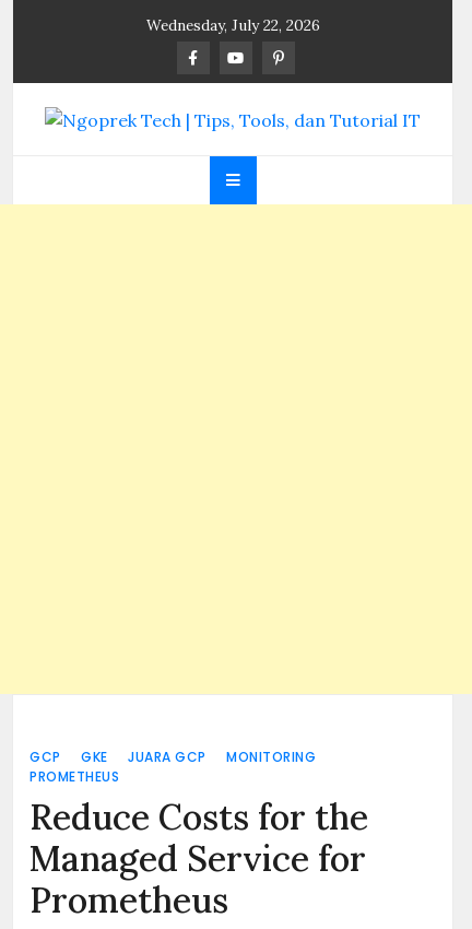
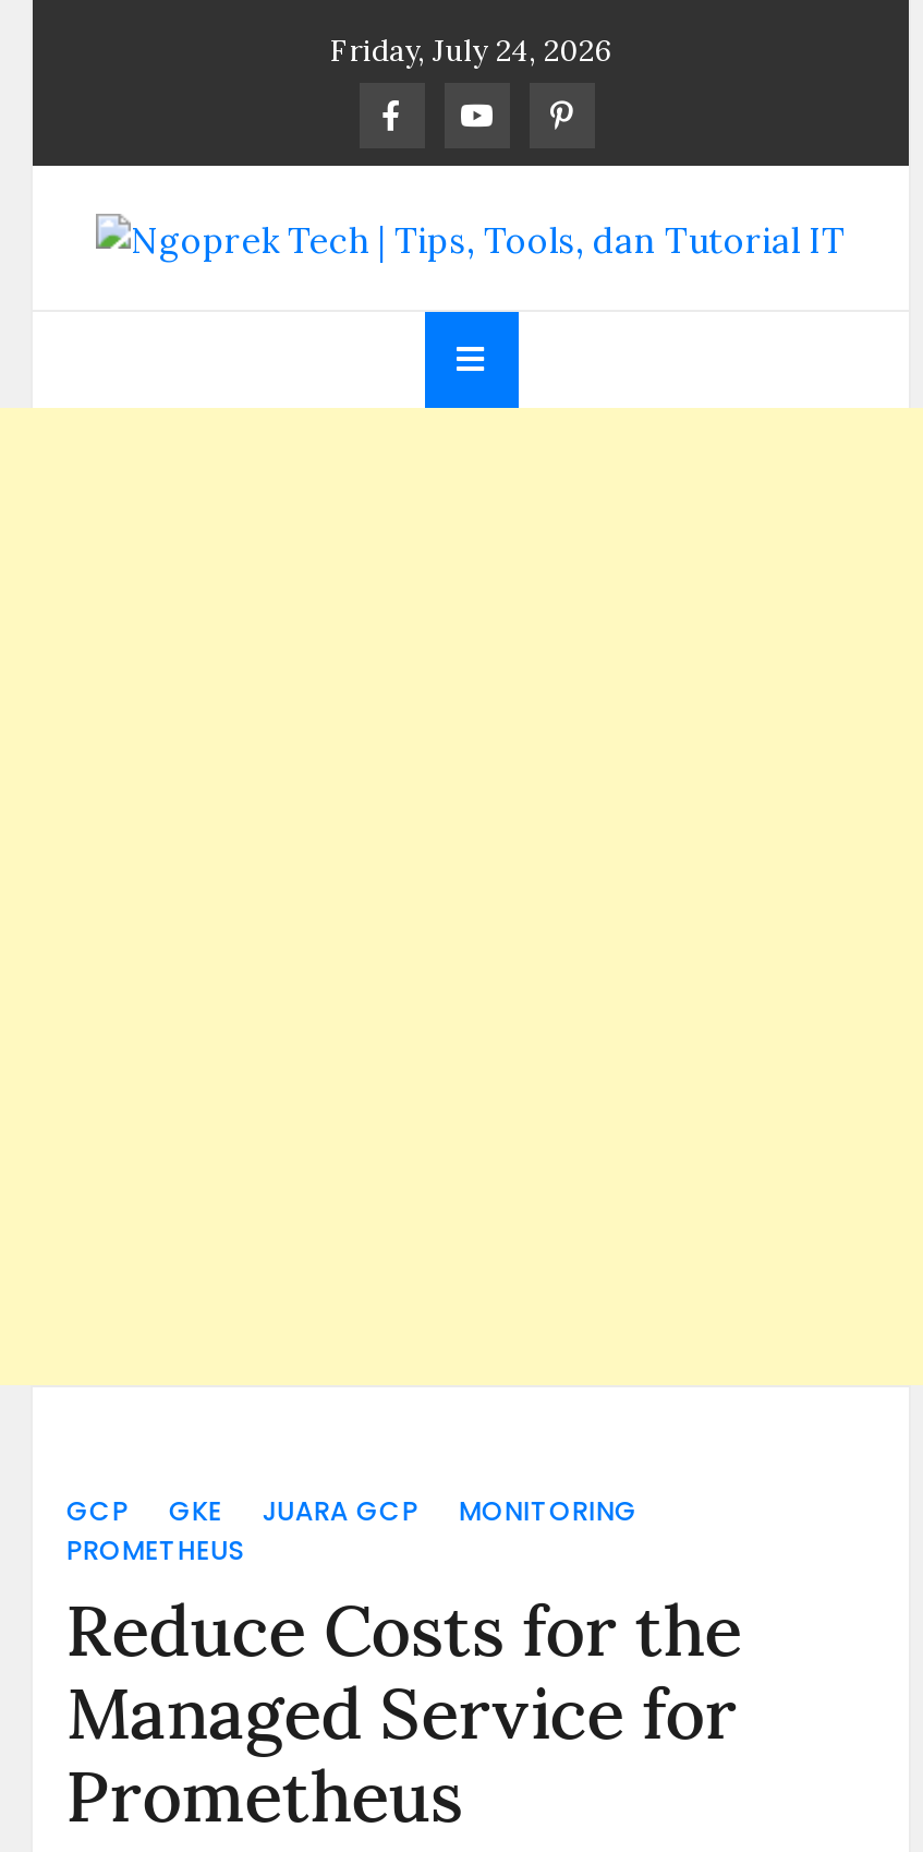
[146,15,320,35] Wednesday, July 22, 2026 -> [330,31,611,70] Friday, July 24, 2026

